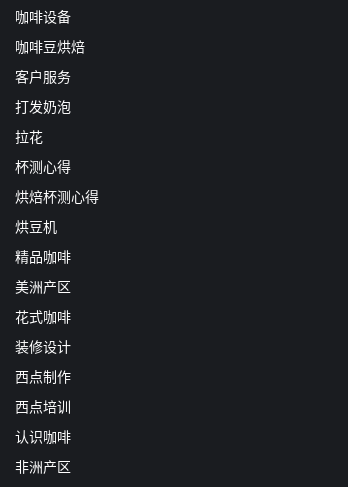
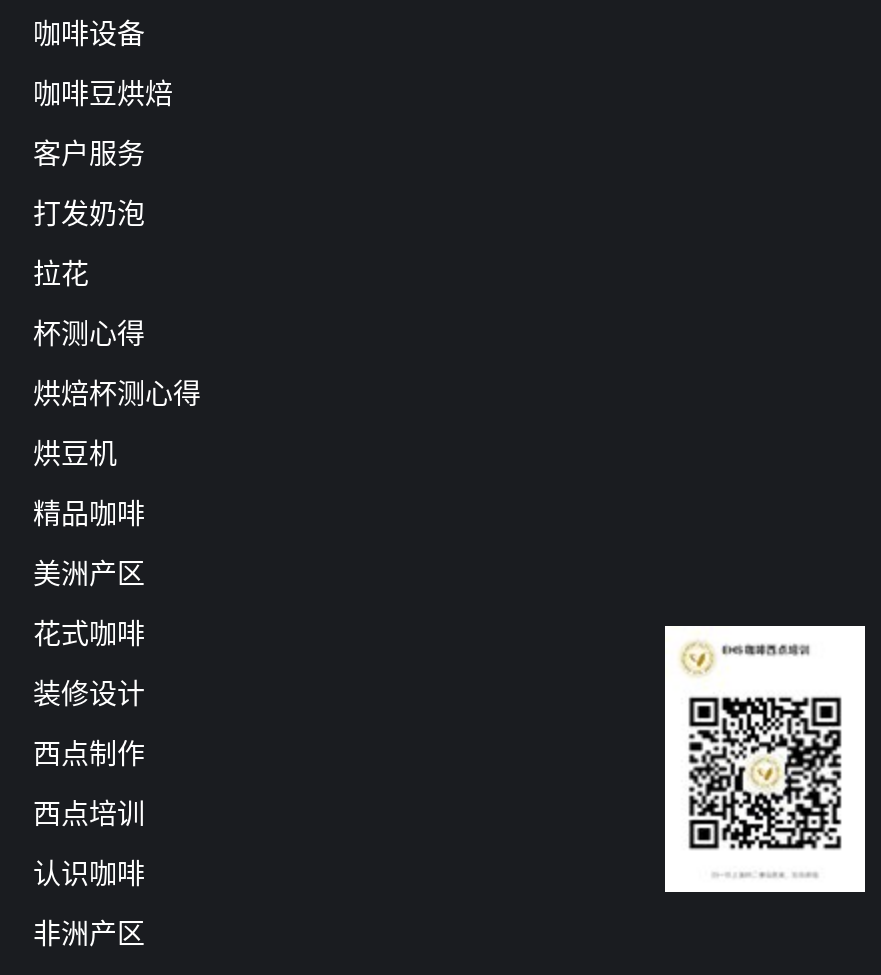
none -> [663,624,867,894] [image]

